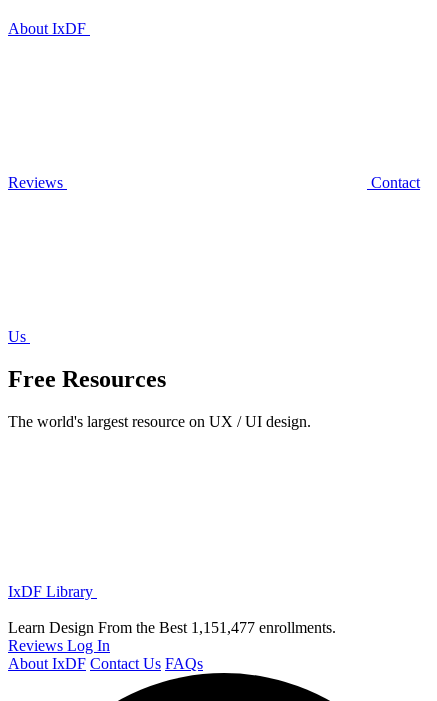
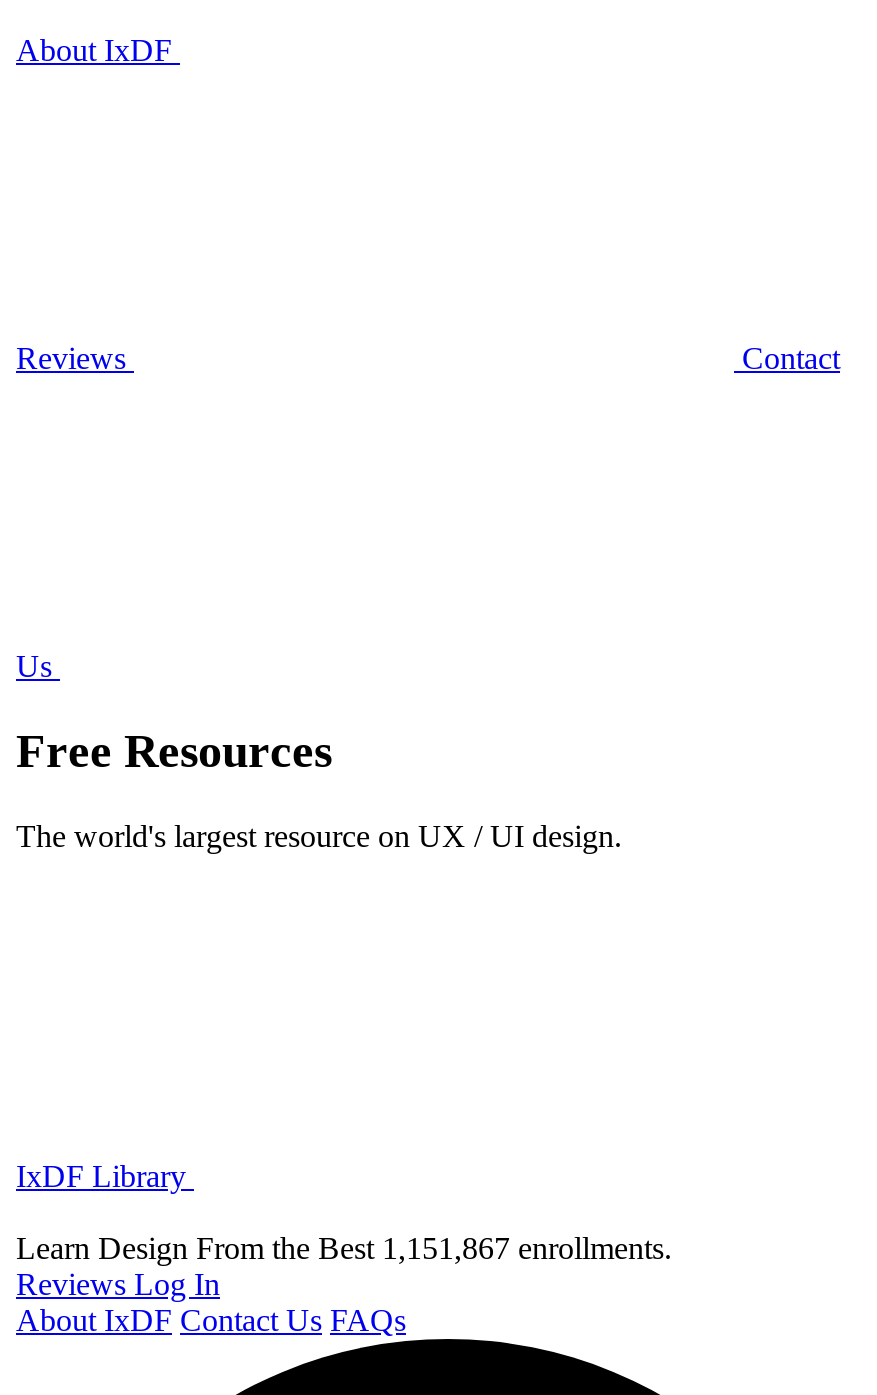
[8,619,336,636] Learn Design From the Best 1,151,477 enrollments. -> [16,1230,672,1264] Learn Design From the Best 1,151,867 enrollments.

